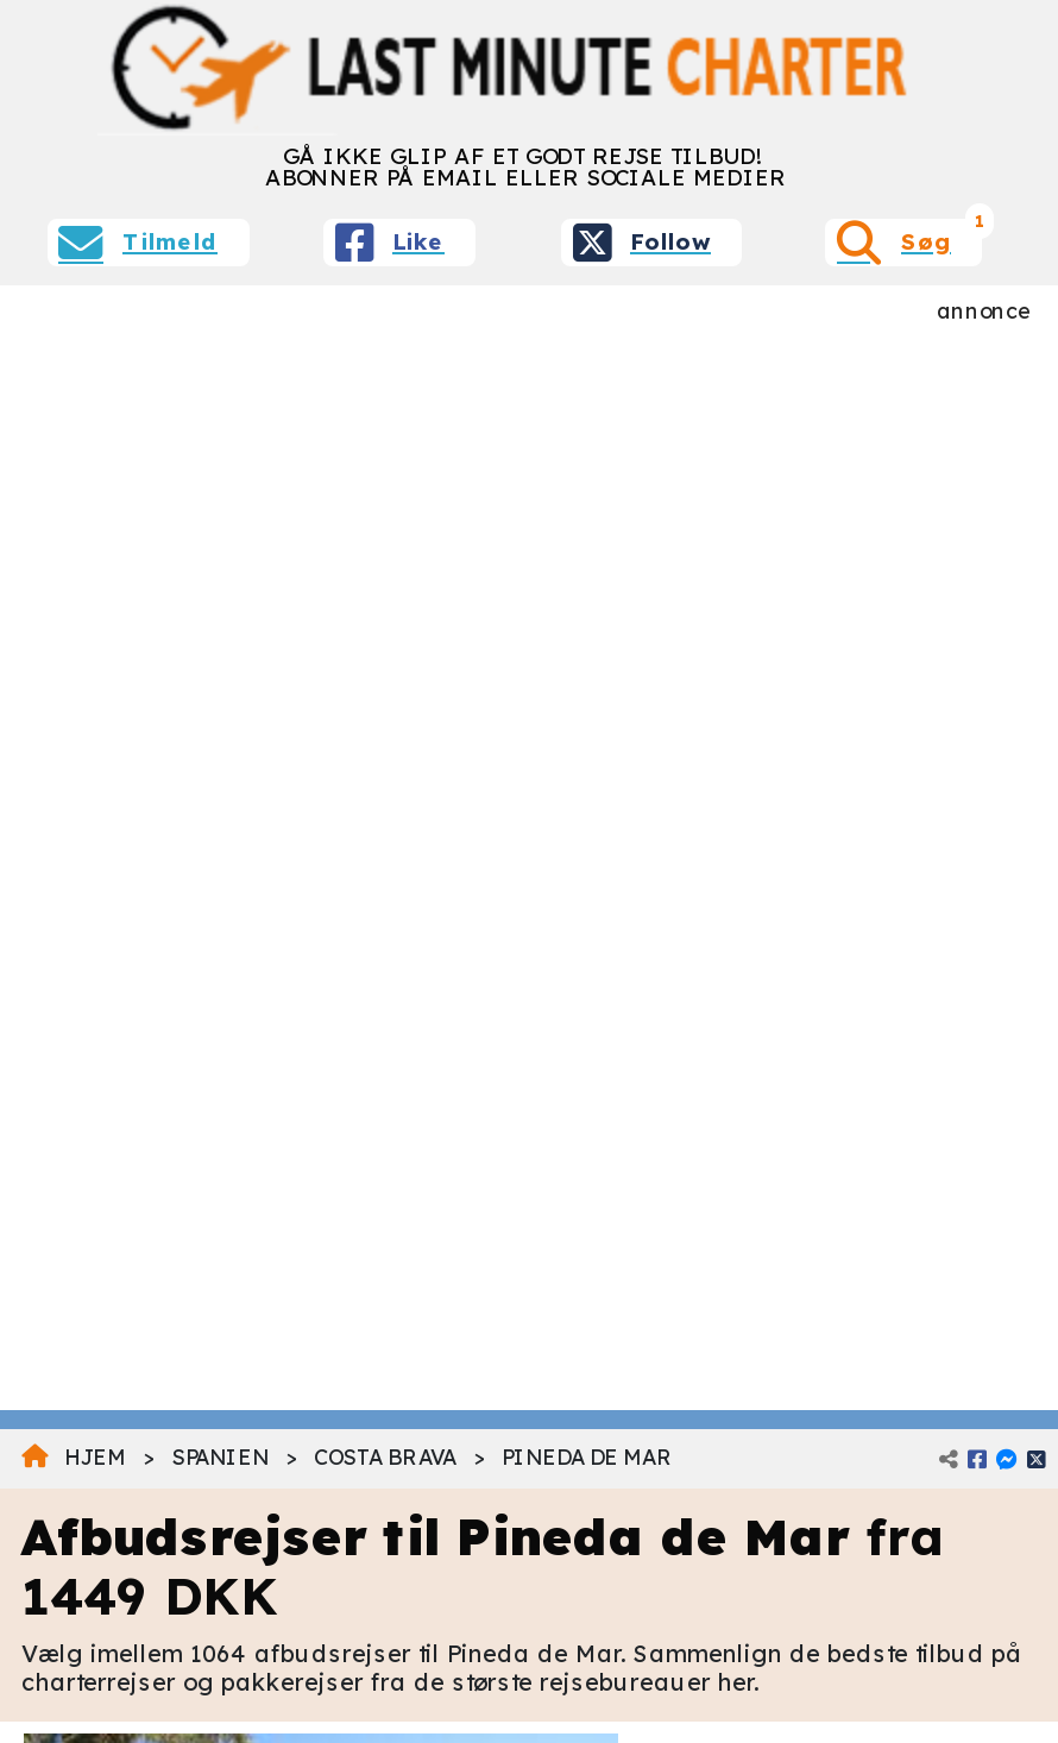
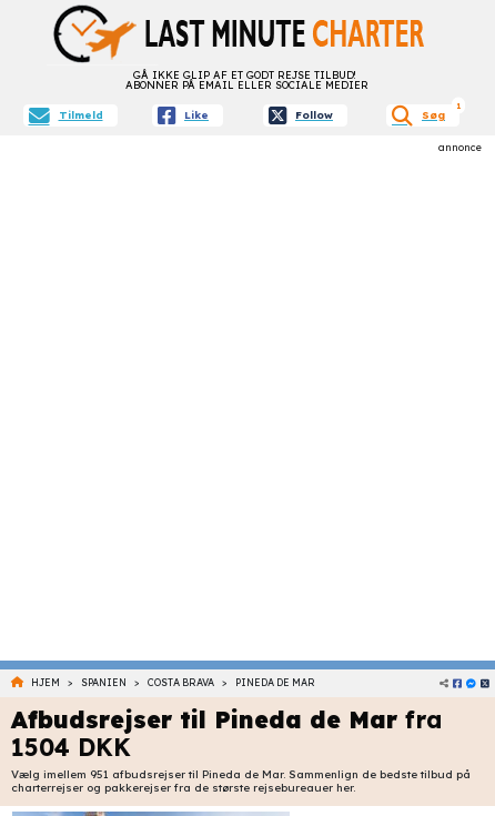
[21,1566,278,1627] 1449 DKK -> [11,733,131,762] 1504 DKK
[21,1639,1022,1668] Vælg imellem 1064 afbudsrejser til Pineda de Mar. Sammenlign de bedste tilbud på -> [11,768,471,781] Vælg imellem 951 afbudsrejser til Pineda de Mar. Sammenlign de bedste tilbud på

